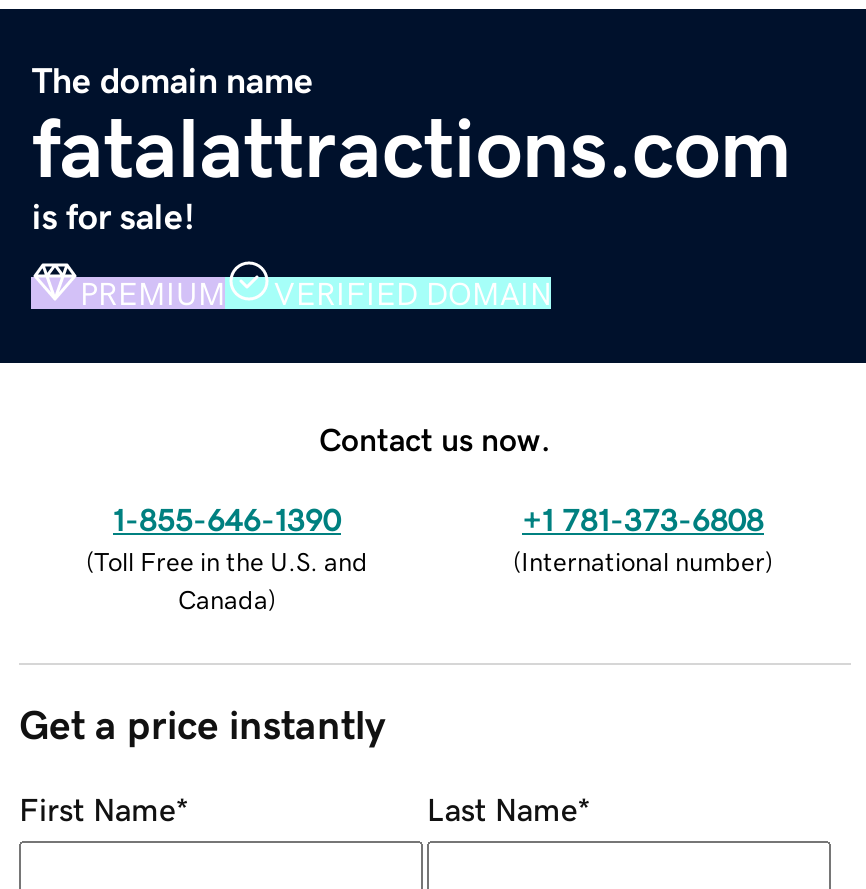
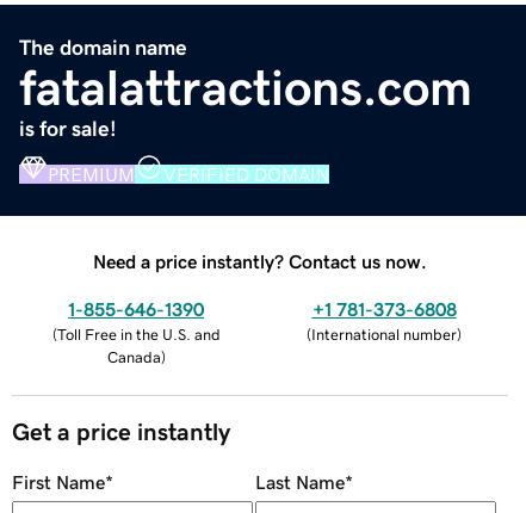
[319,422,551,454] Contact us now. -> [93,251,427,270] Need a price instantly? Contact us now.

